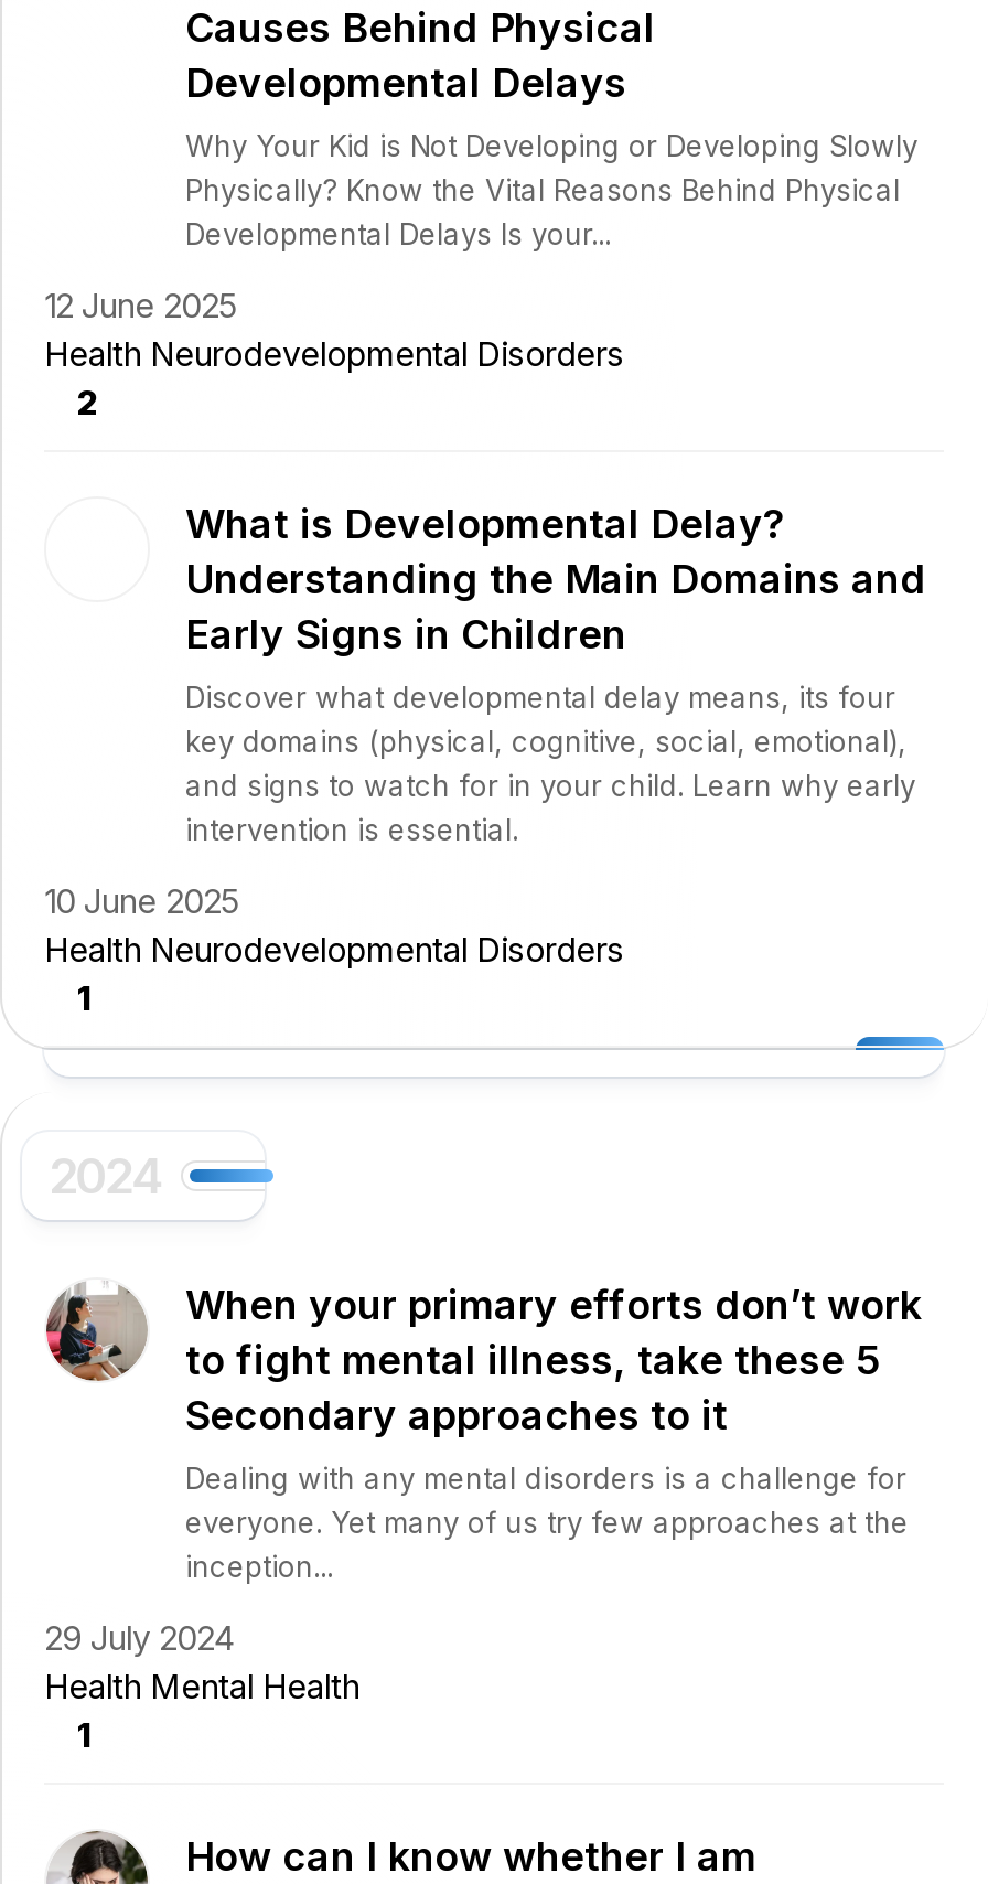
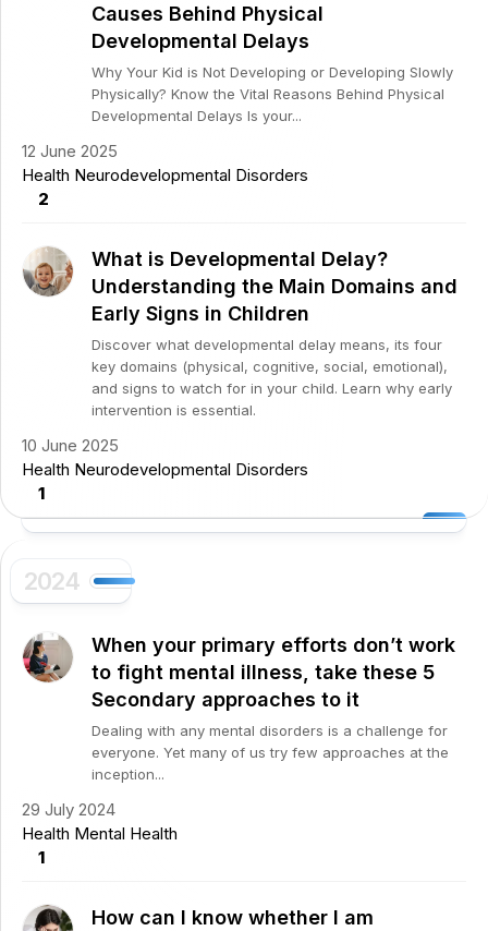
none -> [22,246,74,298] [image]

